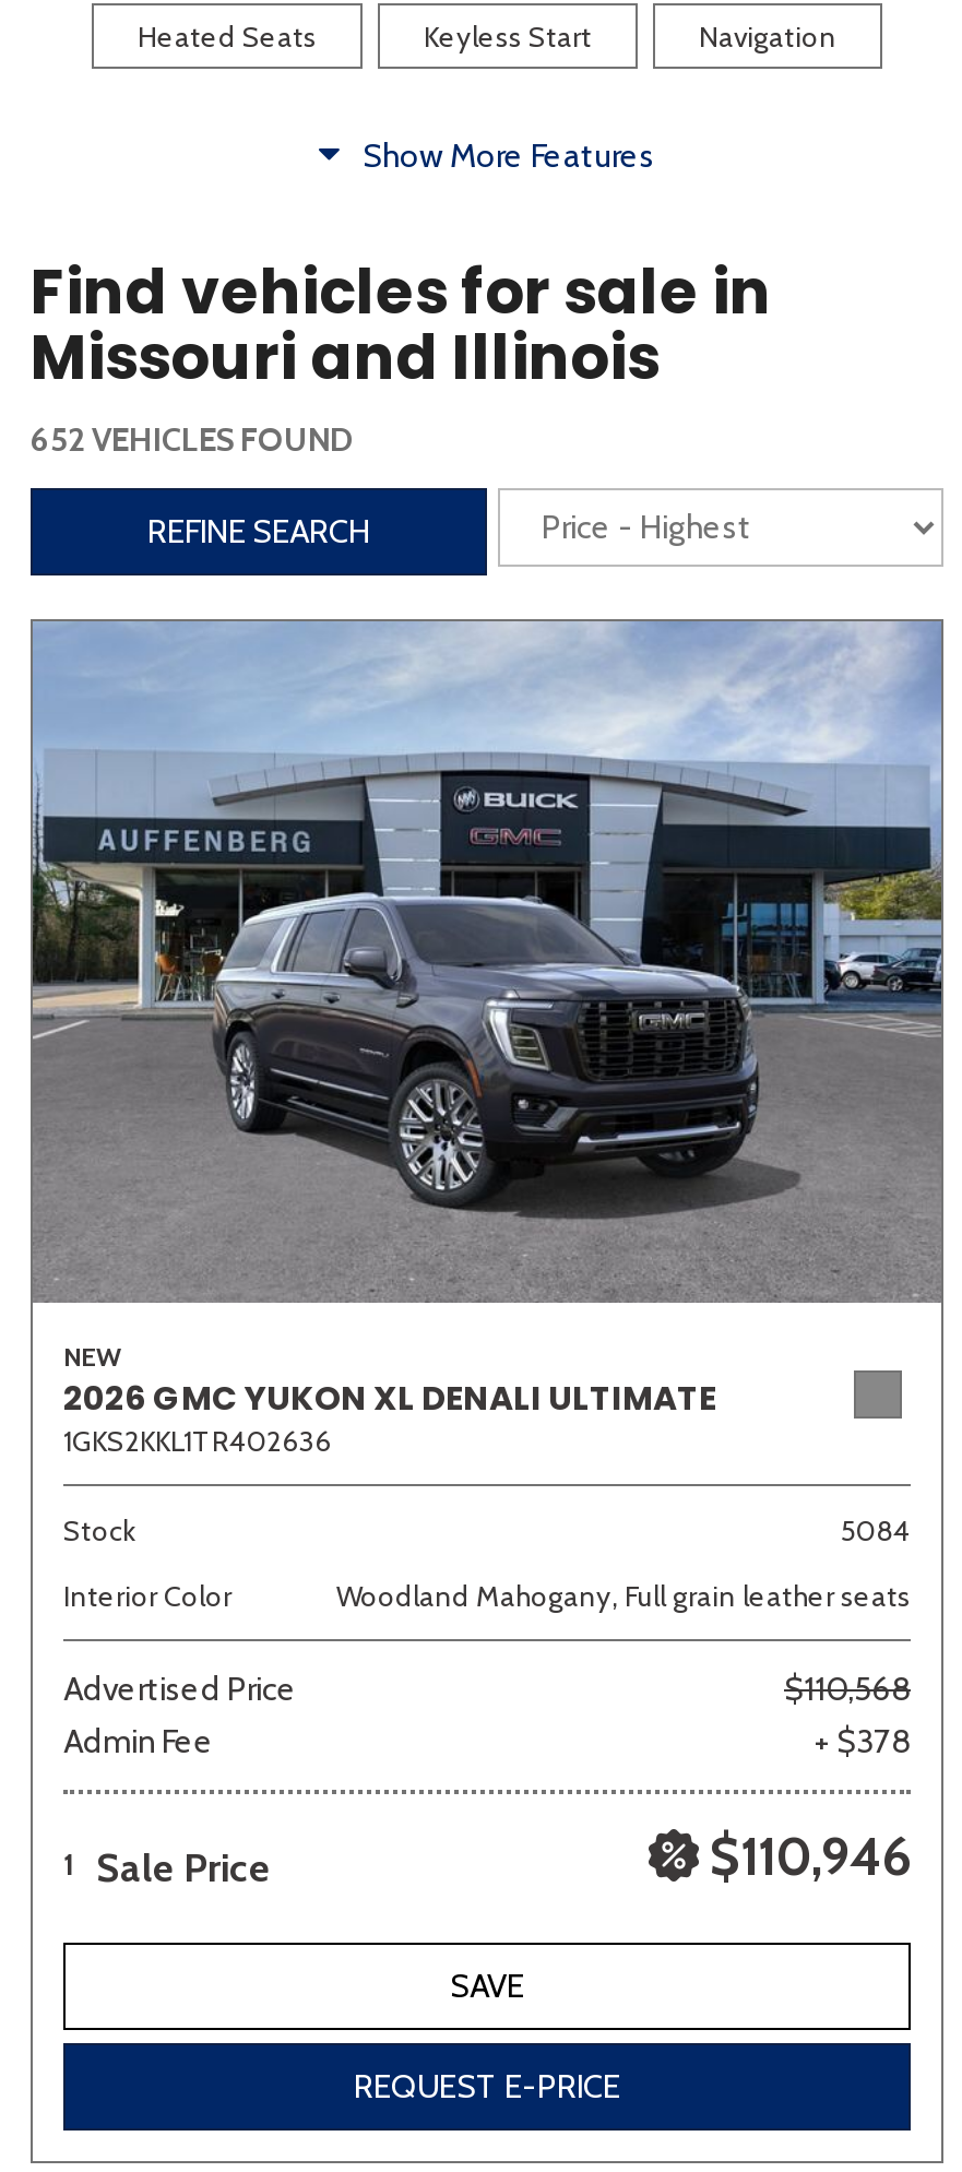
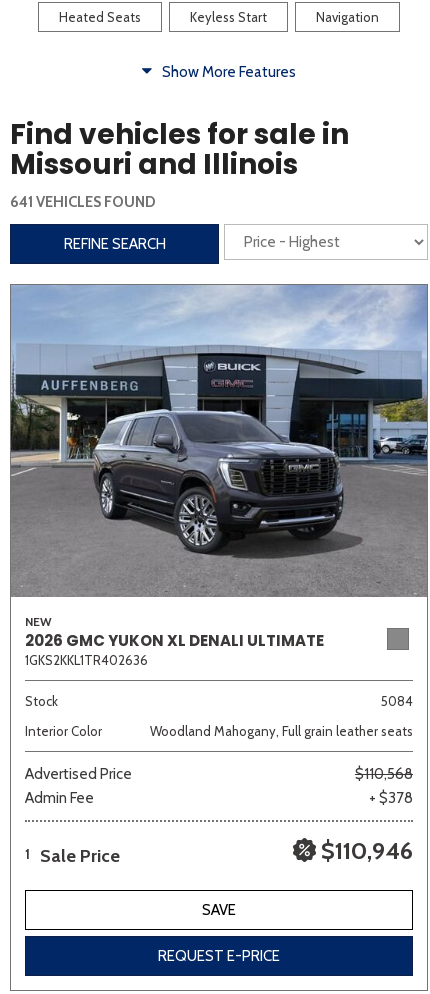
[31,420,354,460] 652 VEHICLES FOUND -> [10,193,156,211] 641 VEHICLES FOUND

